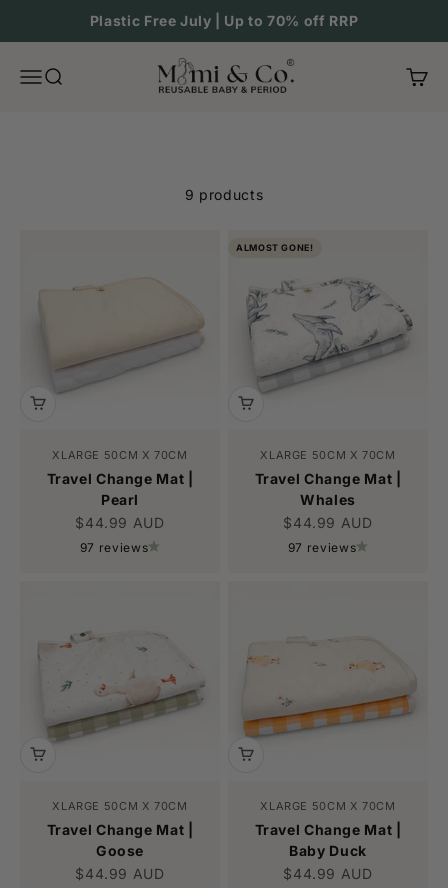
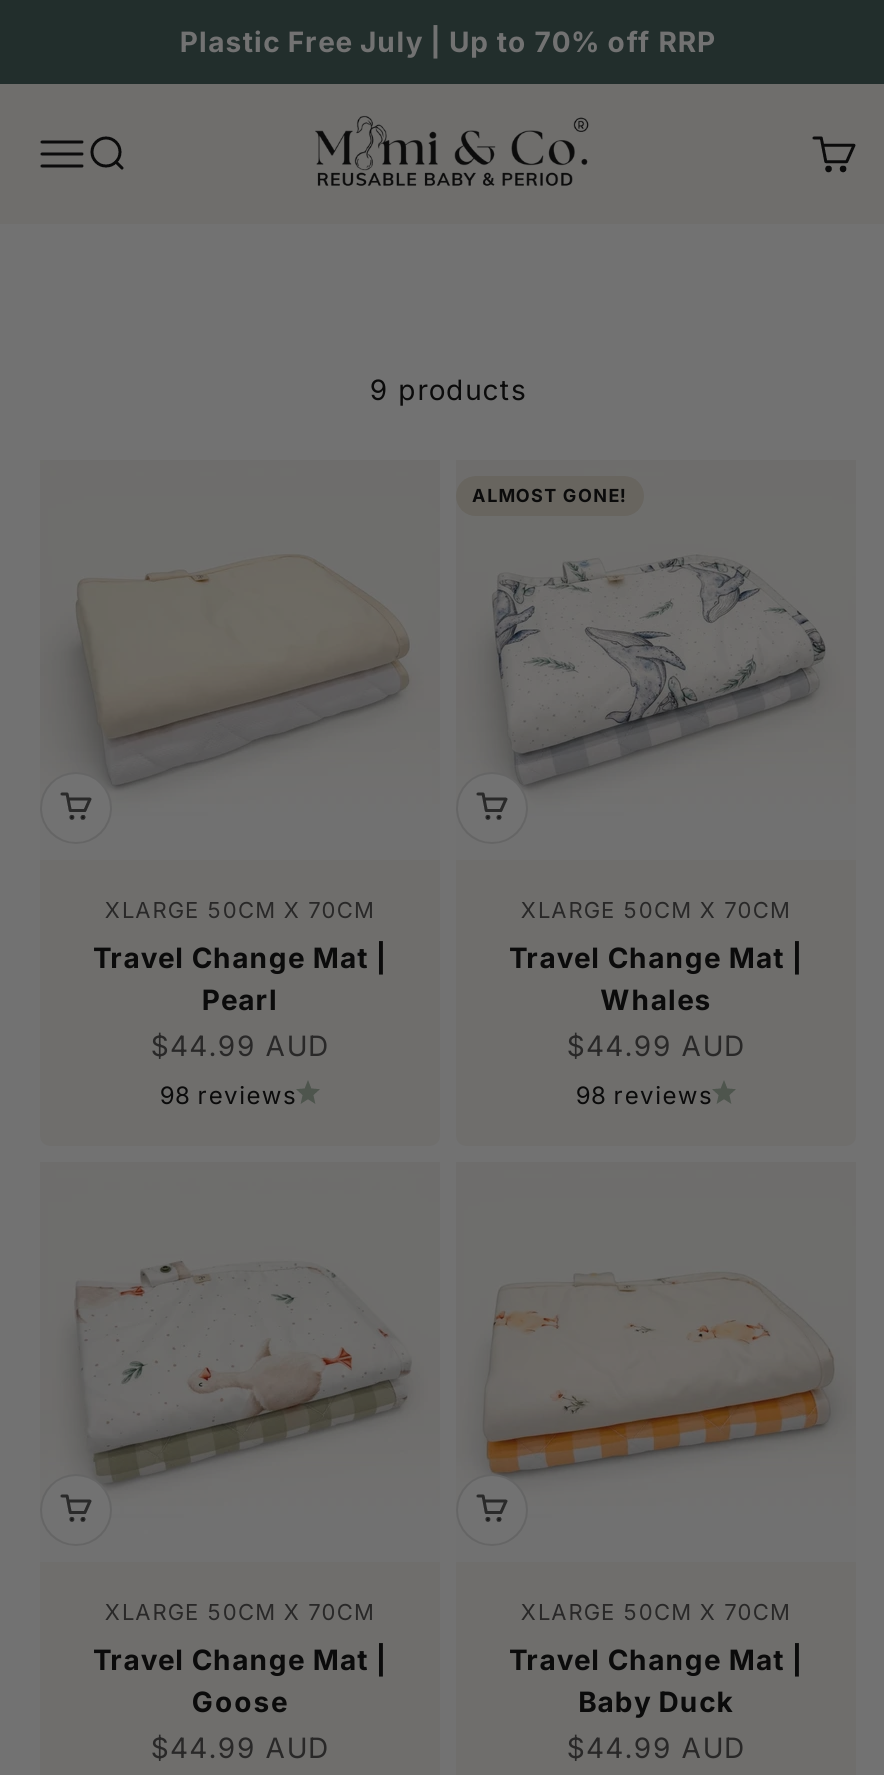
[80,540,148,555] 97 reviews -> [160,1080,296,1110] 98 reviews
[288,540,356,555] 97 reviews -> [576,1080,712,1110] 98 reviews

